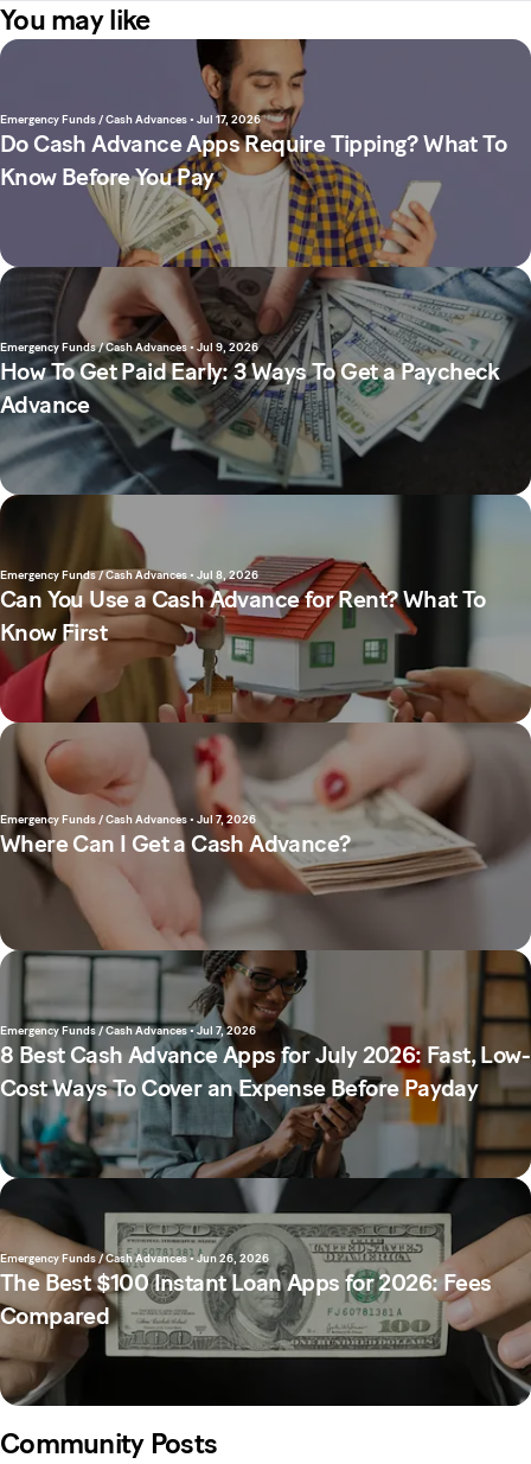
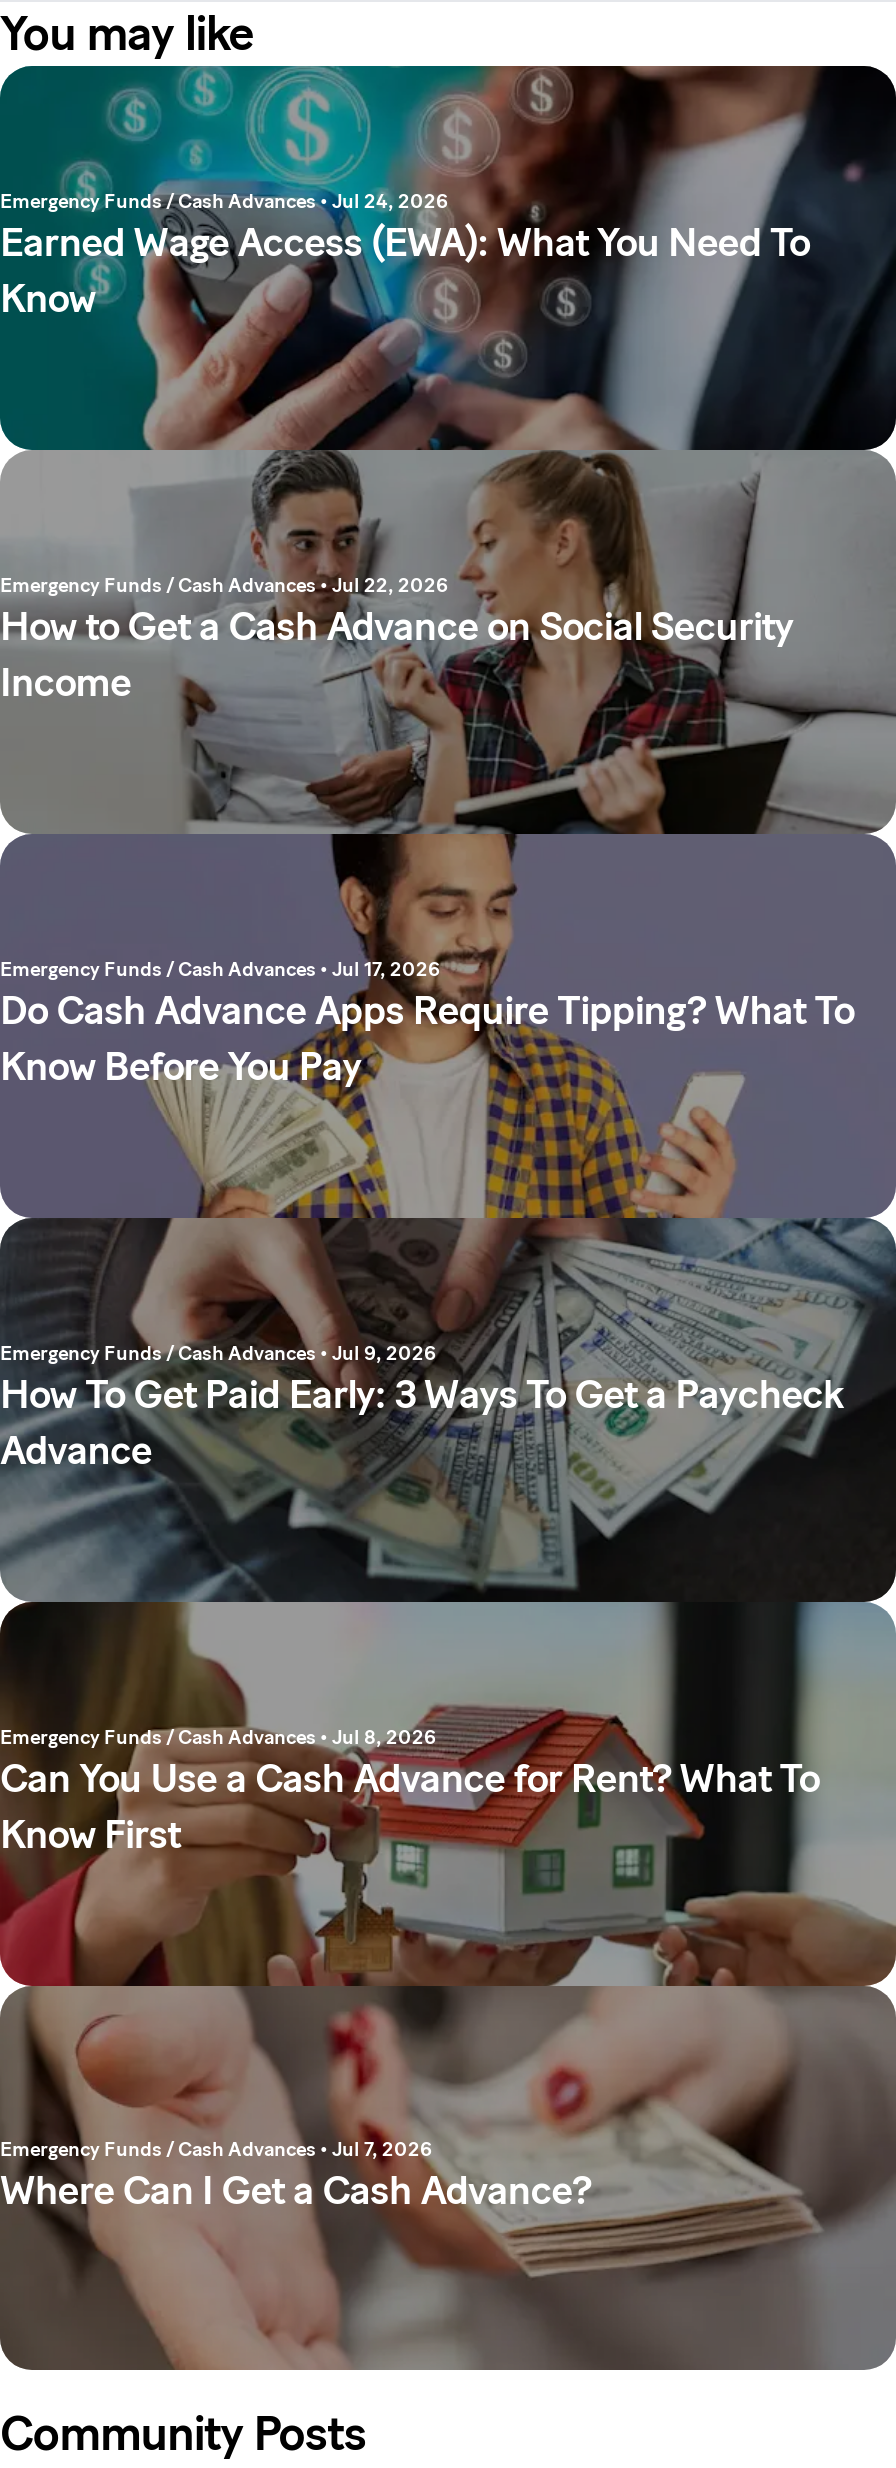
none -> [0,64,890,836] [image] | Emergency Funds / Cash Advances • Jul 24, 2026 | Earned Wage Access (EWA): What You Need To | Know
none -> [0,573,793,707] Emergency Funds / Cash Advances • Jul 22, 2026 | How to Get a Cash Advance on Social Security | Income
moved [0,112,531,858] -> [0,957,896,2215]: [image] | Emergency Funds / Cash Advances • Jul 17, 2026 | Do Cash Advance Apps Require Tipping? What To | ... | Emergency Funds / Cash Advances• Jul 7, 2026 | Where Can I Get a Cash Advance?
[0,949,530,1103] [image] | Emergency Funds / Cash Advances• Jul 7, 2026 | 8 Best Cash Advance Apps for July 2026: Fast, Low- | Cost Ways To Cover an Expense Before Payday -> none
[0,1078,527,1407] [image] | Emergency Funds / Cash Advances • Jun 26, 2026 | The Best $100 Instant Loan Apps for 2026: Fees | Compared -> none

